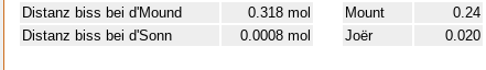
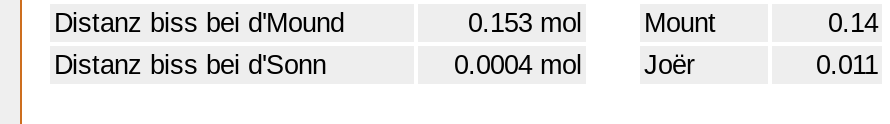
[248,4,311,21] 0.318 mol -> [468,8,582,38] 0.153 mol
[453,4,480,21] 0.24 -> [828,8,878,38] 0.14
[240,27,311,44] 0.0008 mol -> [454,50,582,80] 0.0004 mol
[445,27,480,44] 0.020 -> [816,50,878,80] 0.011

